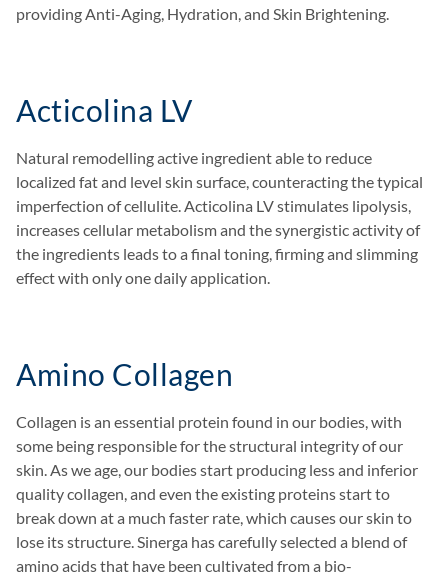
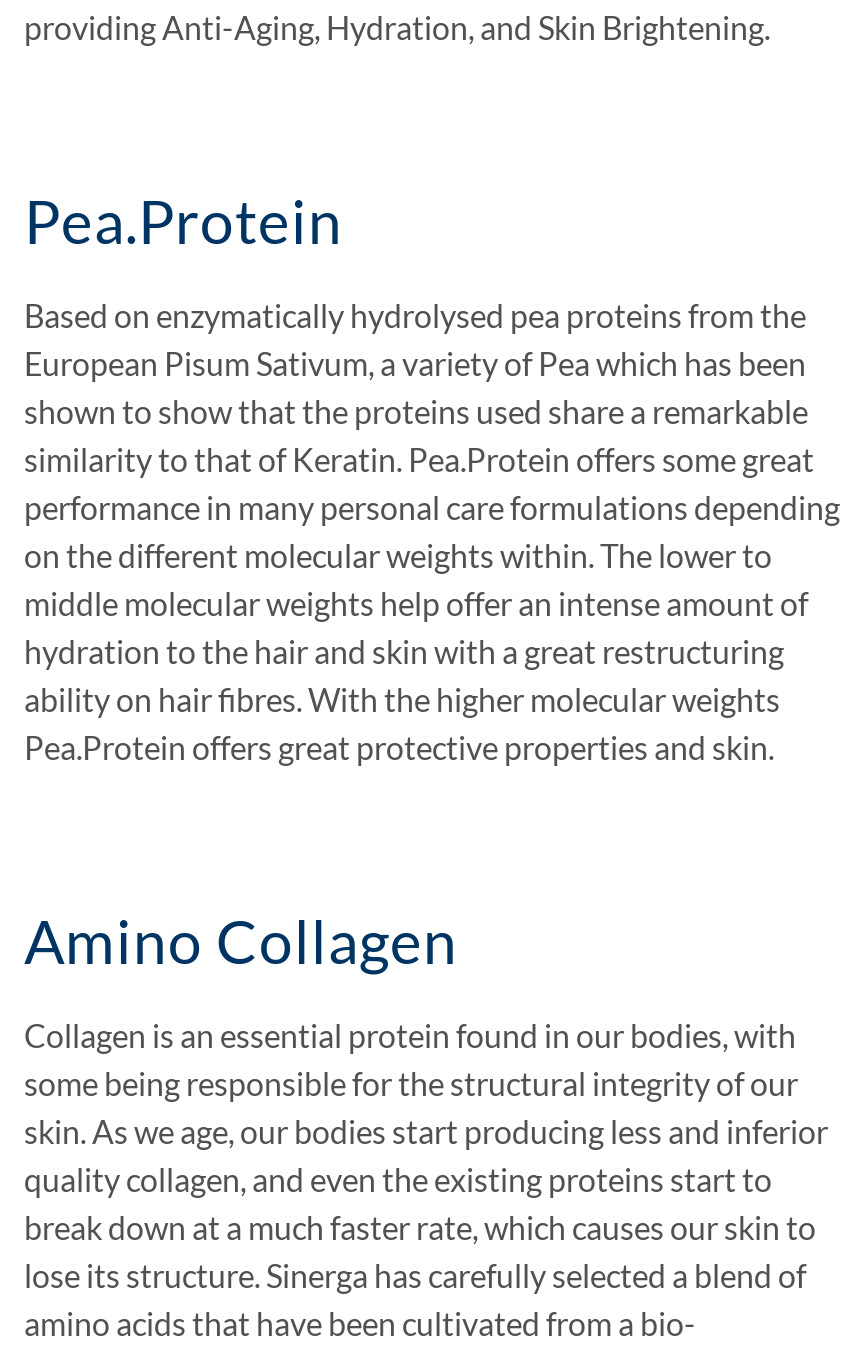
[16,92,192,128] Acticolina LV -> [24,184,343,256] Pea.Protein
[16,148,423,287] Natural remodelling active ingredient able to reduce | localized fat and level skin surface, counteracting the typical | imperfection of cellulite. Acticolina LV stimulates lipolysis, | increases cellular metabolism and the synergistic activity of | the ingredients leads to a final toning, firming and slimming | effect with only one daily application. -> [24,296,840,766] Based on enzymatically hydrolysed pea proteins from the | European Pisum Sativum, a variety of Pea which has been | shown to show that the proteins used share a remarkable | similarity to that of Keratin. Pea.Protein offers some great | performance in many personal care formulations depending | on the different molecular weights within. The lower to | middle molecular weights help offer an intense amount of | hydration to the hair and skin with a great restructuring | ability on hair fibres. With the higher molecular weights | Pea.Protein offers great protective properties and skin.

